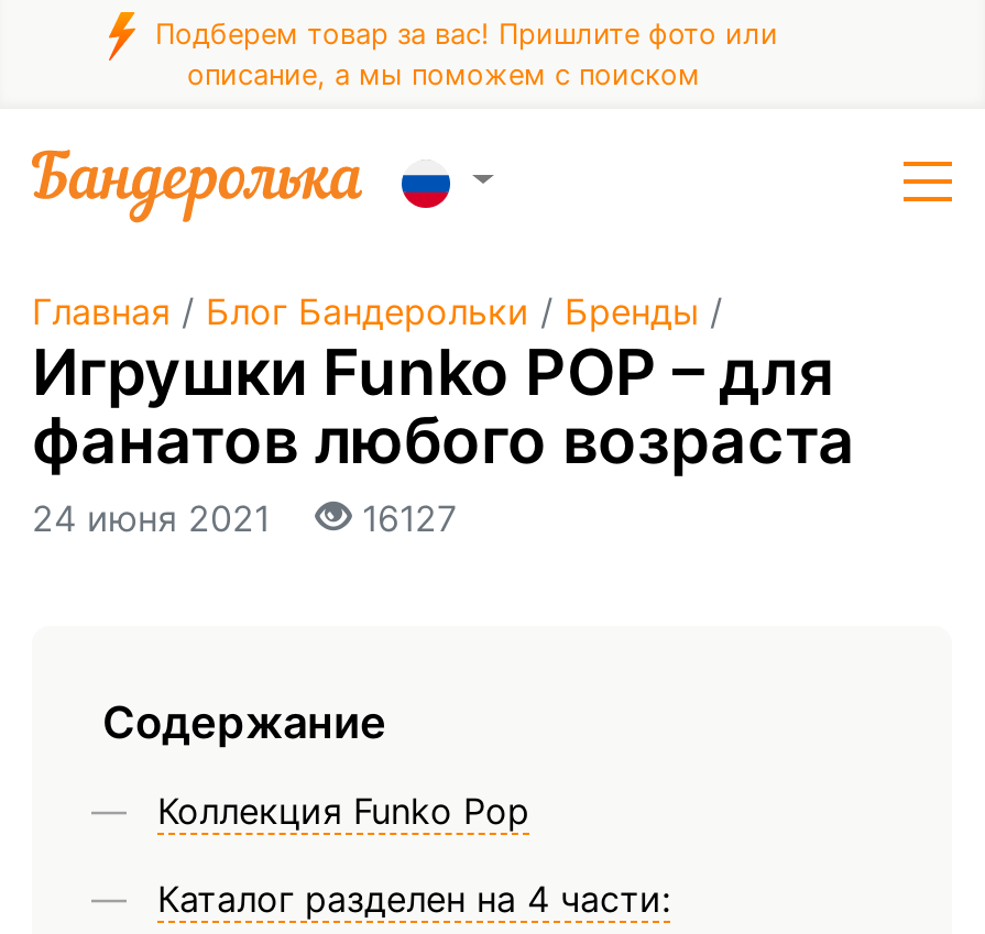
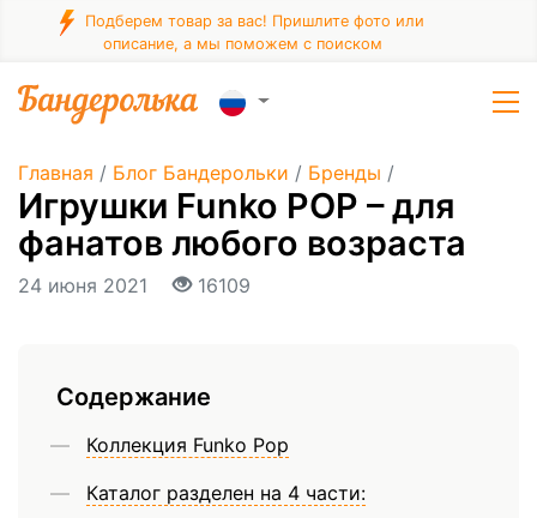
[32,496,457,540] 24 июня 2021 16127 -> [18,273,251,297] 24 июня 2021 16109

